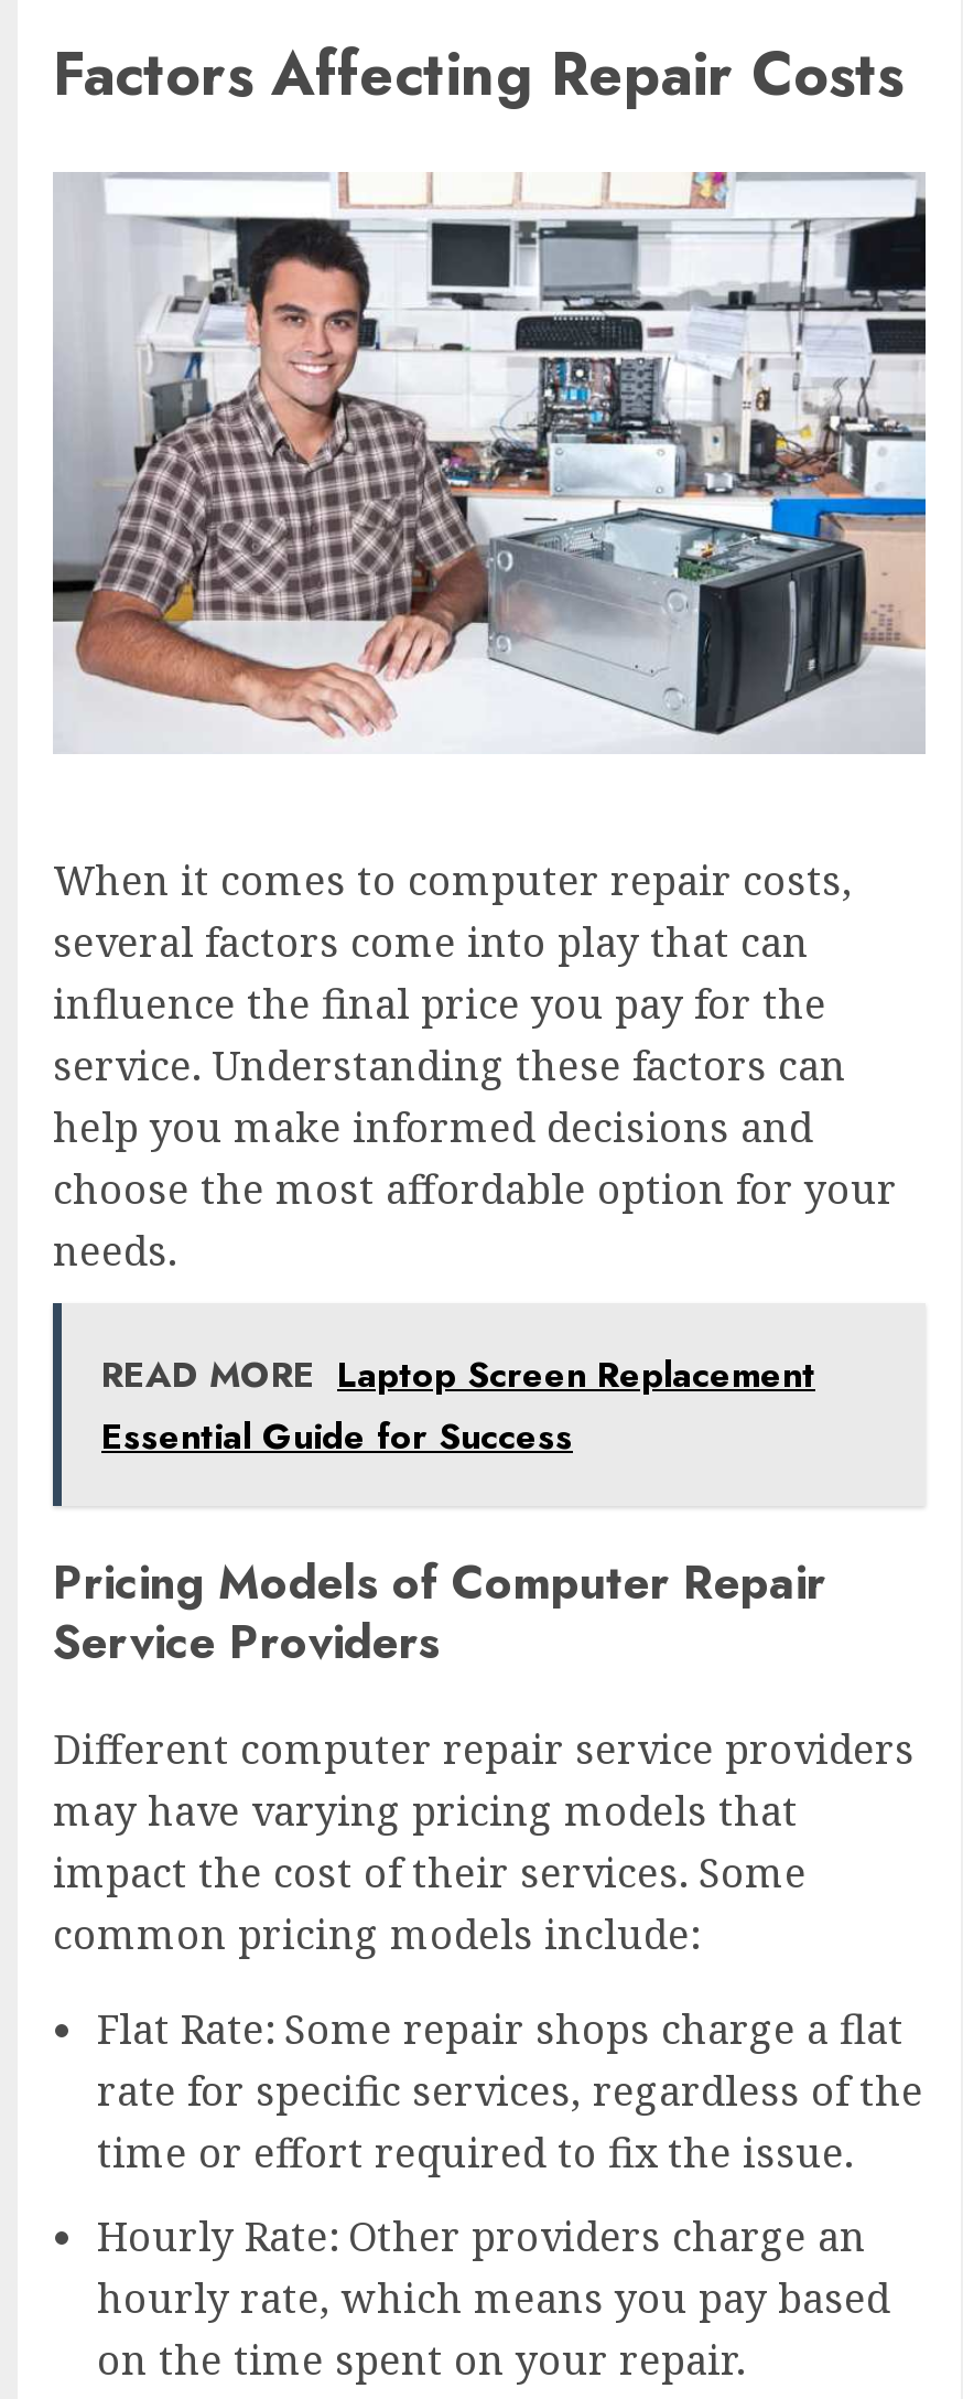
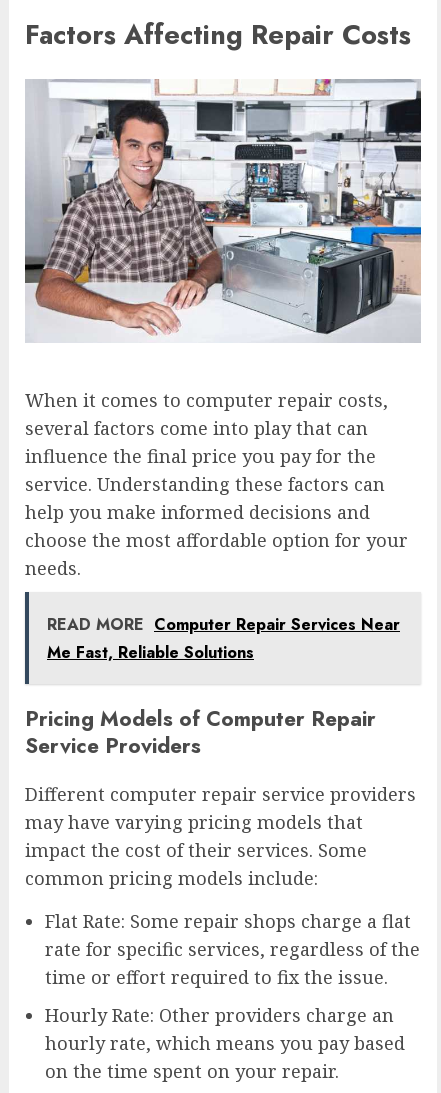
[101,1349,815,1461] READ MORE Laptop Screen Replacement | Essential Guide for Success -> [47,613,400,664] READ MORE Computer Repair Services Near | Me Fast, Reliable Solutions

